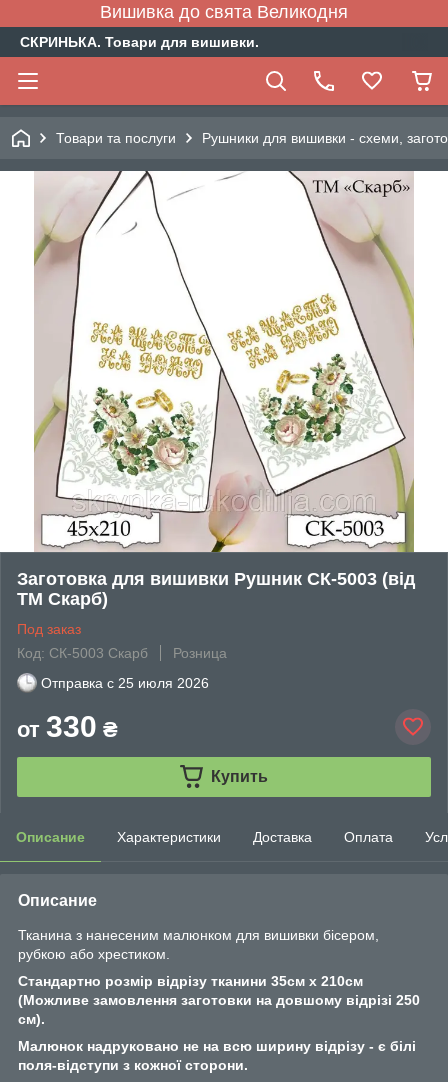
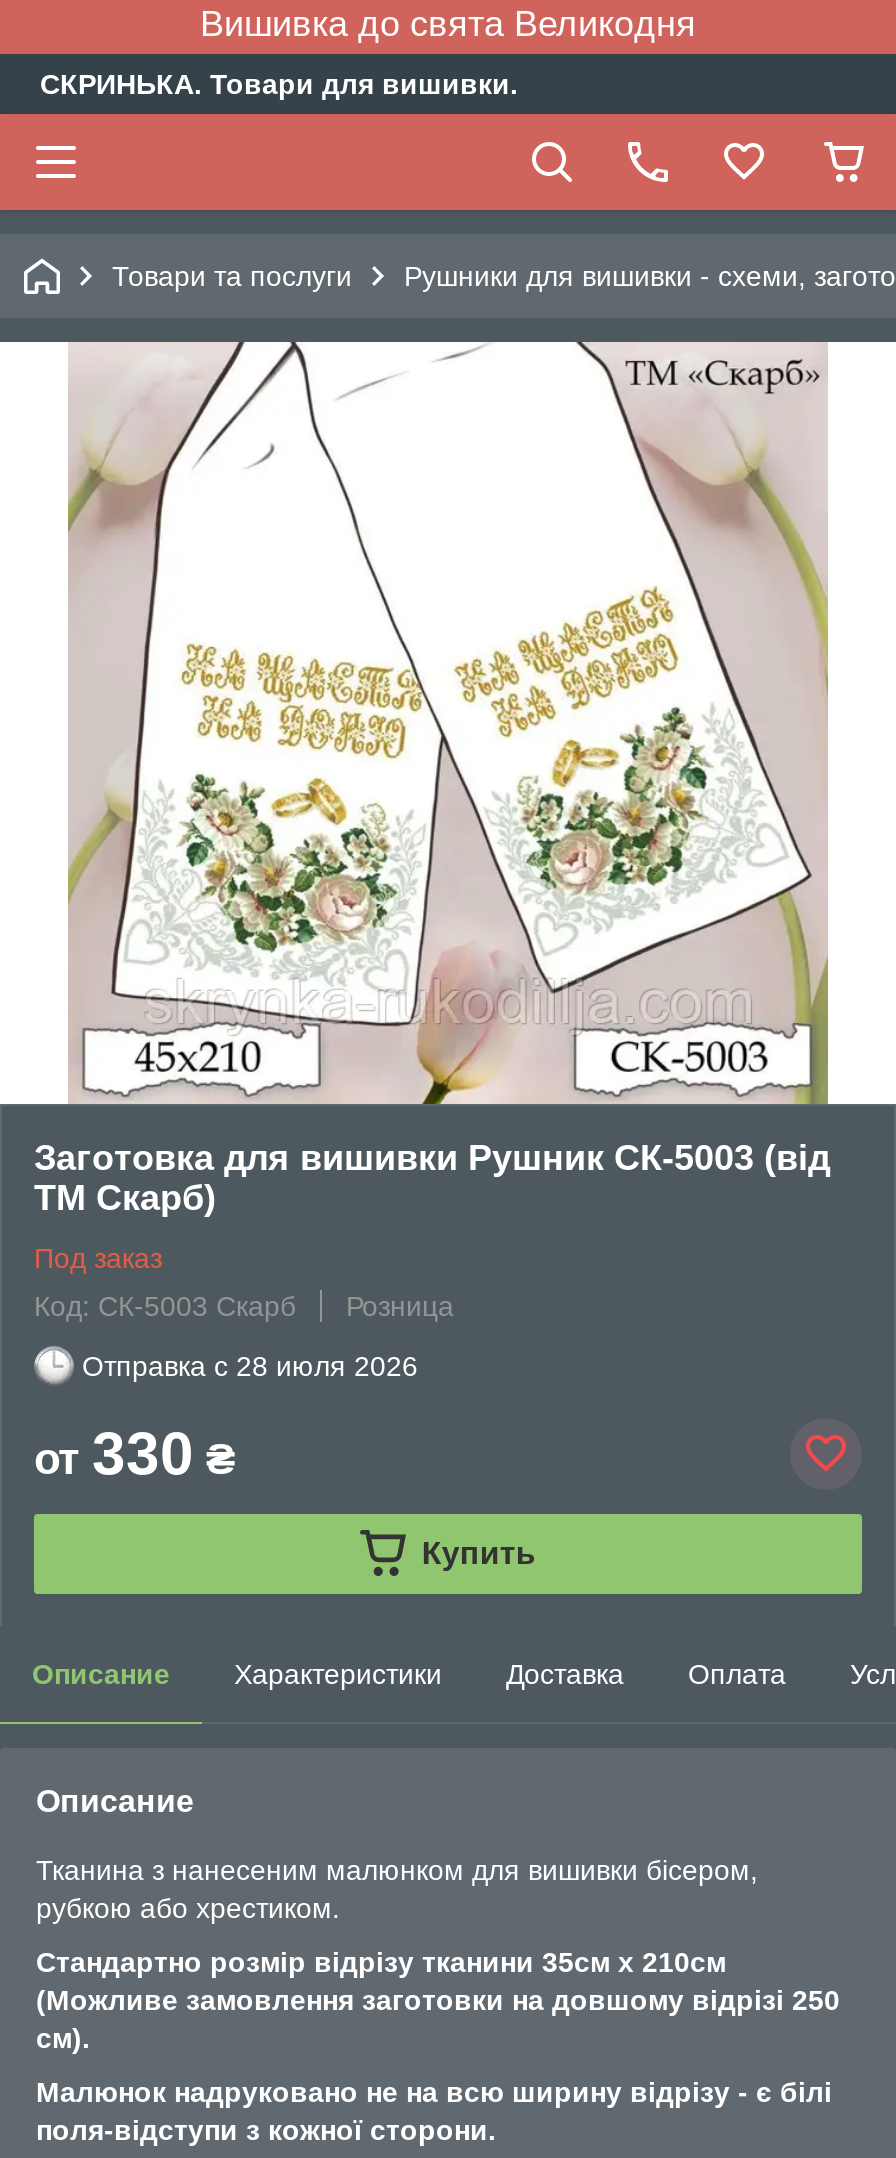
[41,675,209,691] Отправка с 25 июля 2026 -> [82,1350,418,1382] Отправка с 28 июля 2026

